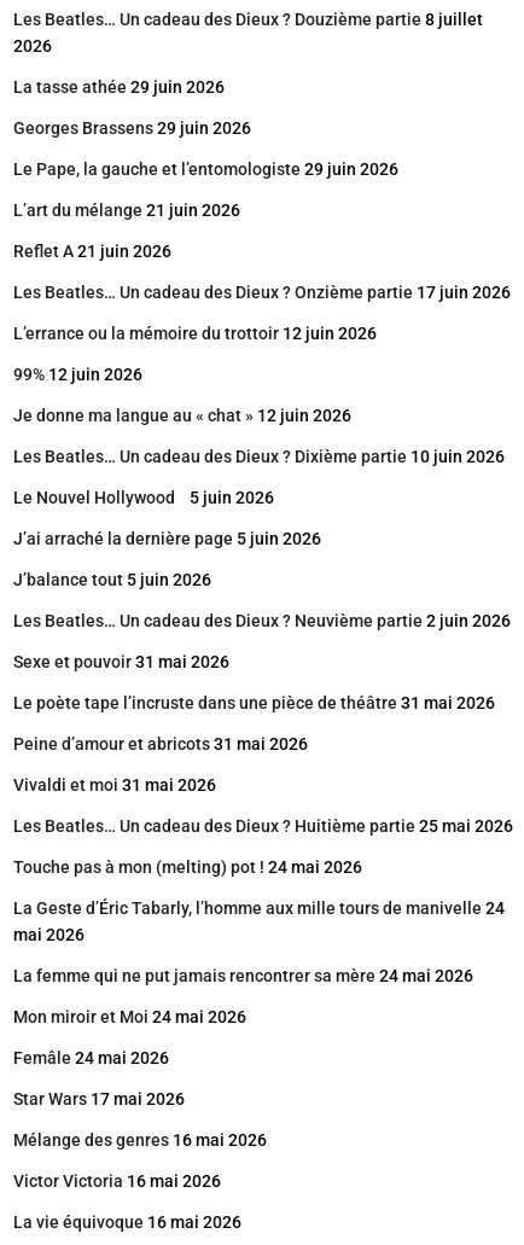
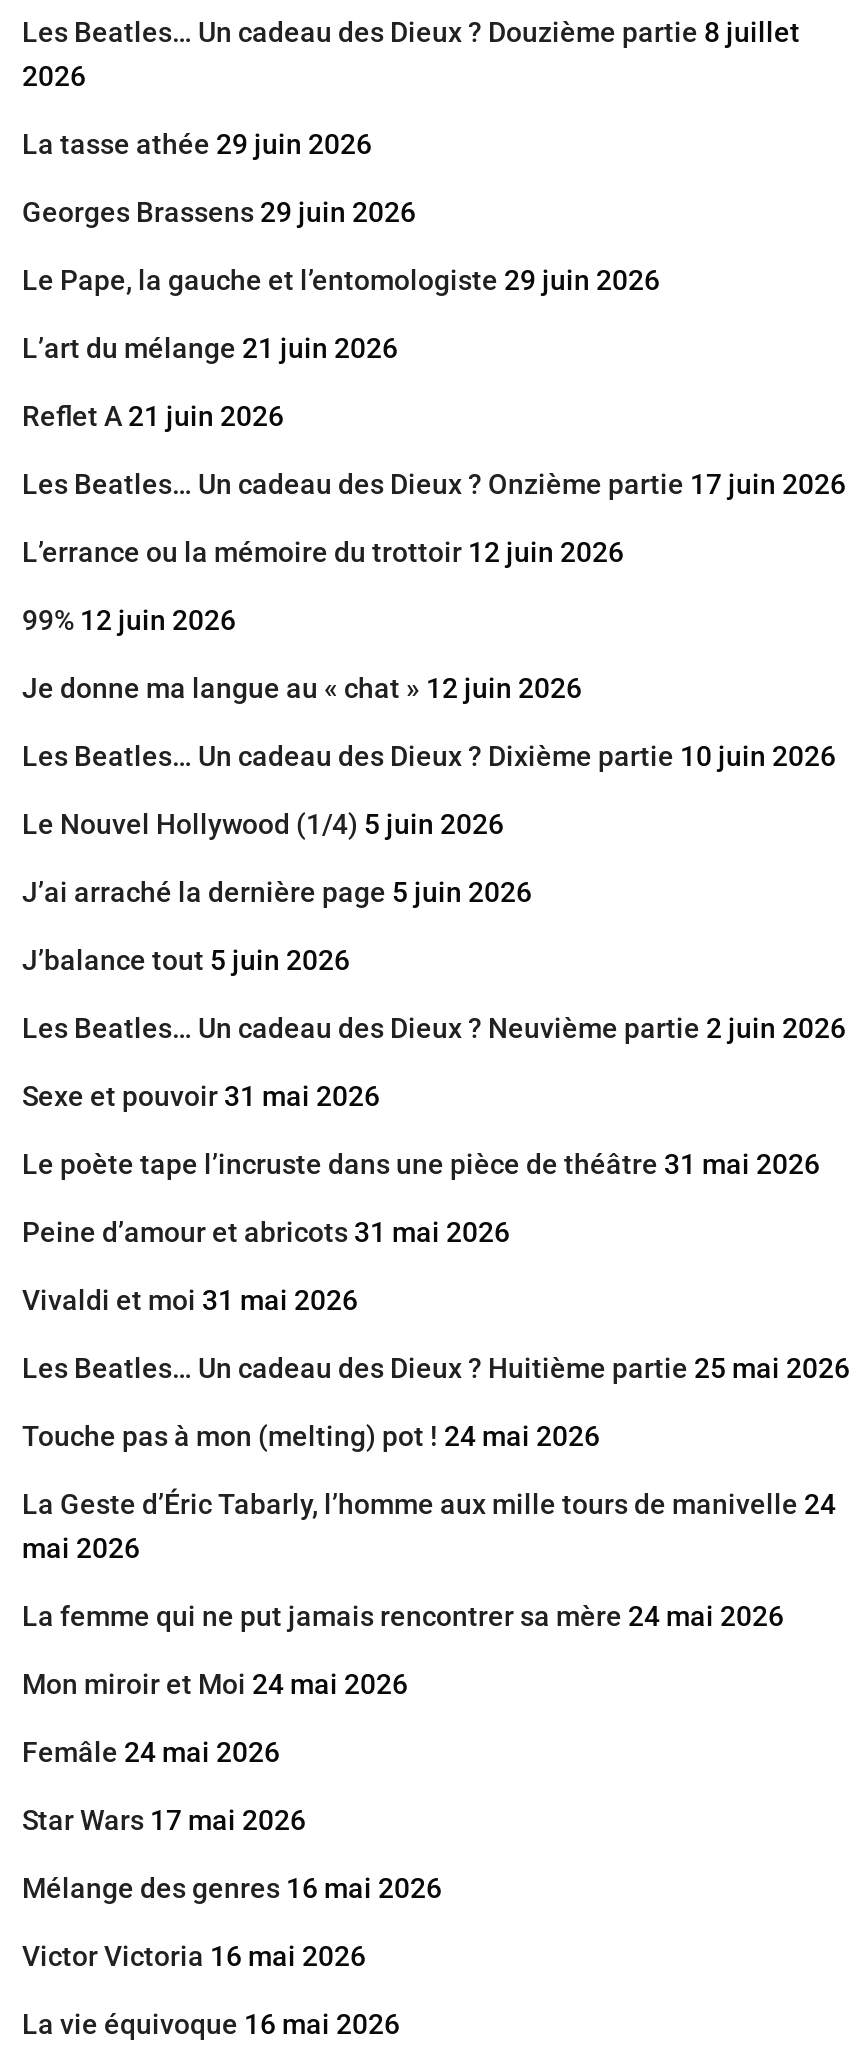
[13,488,274,508] Le Nouvel Hollywood 5 juin 2026 -> [22,807,504,839] Le Nouvel Hollywood (1/4) 5 juin 2026

